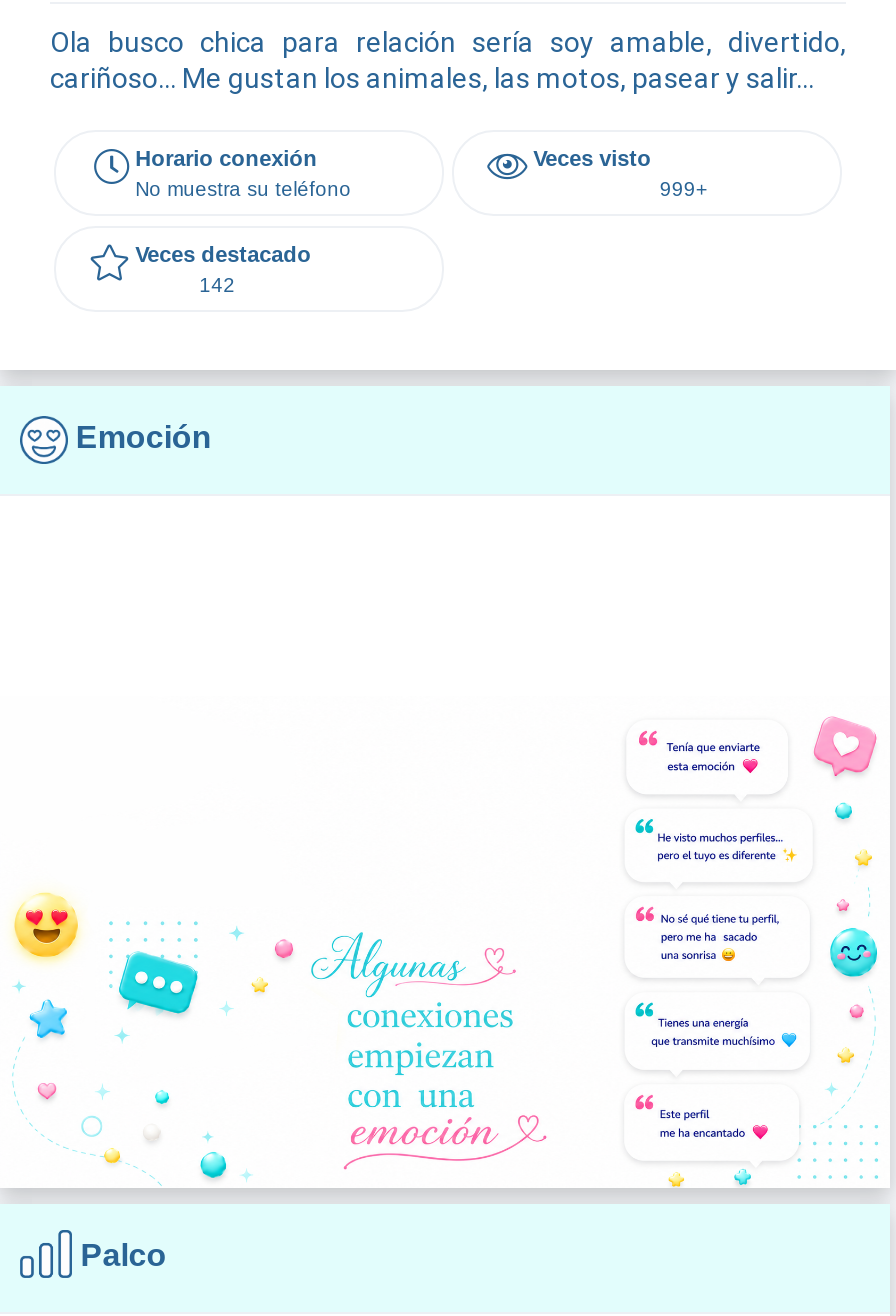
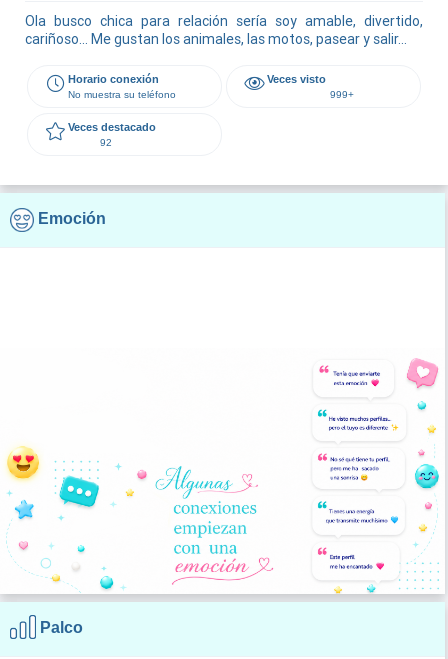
[199,274,235,296] 142 -> [100,137,112,148] 92

